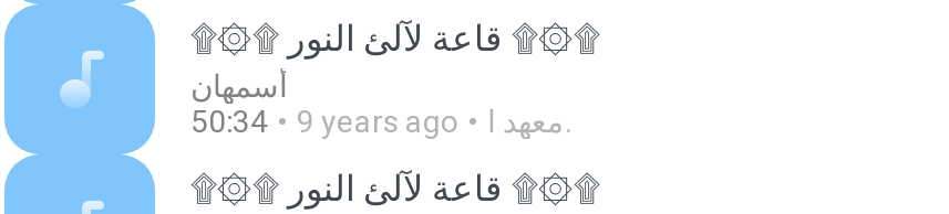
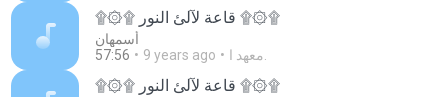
[190,104,458,139] 50:34 9 years ago -> [95,47,216,63] 57:56 9 years ago

